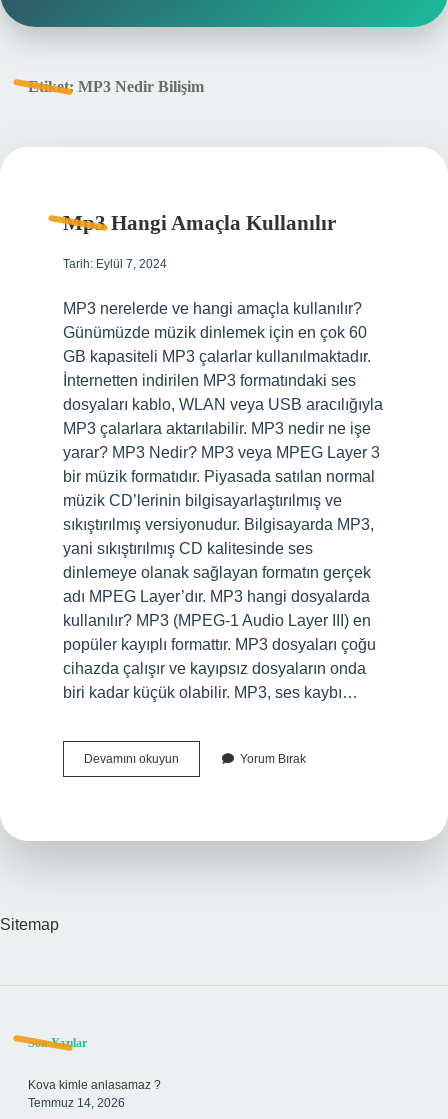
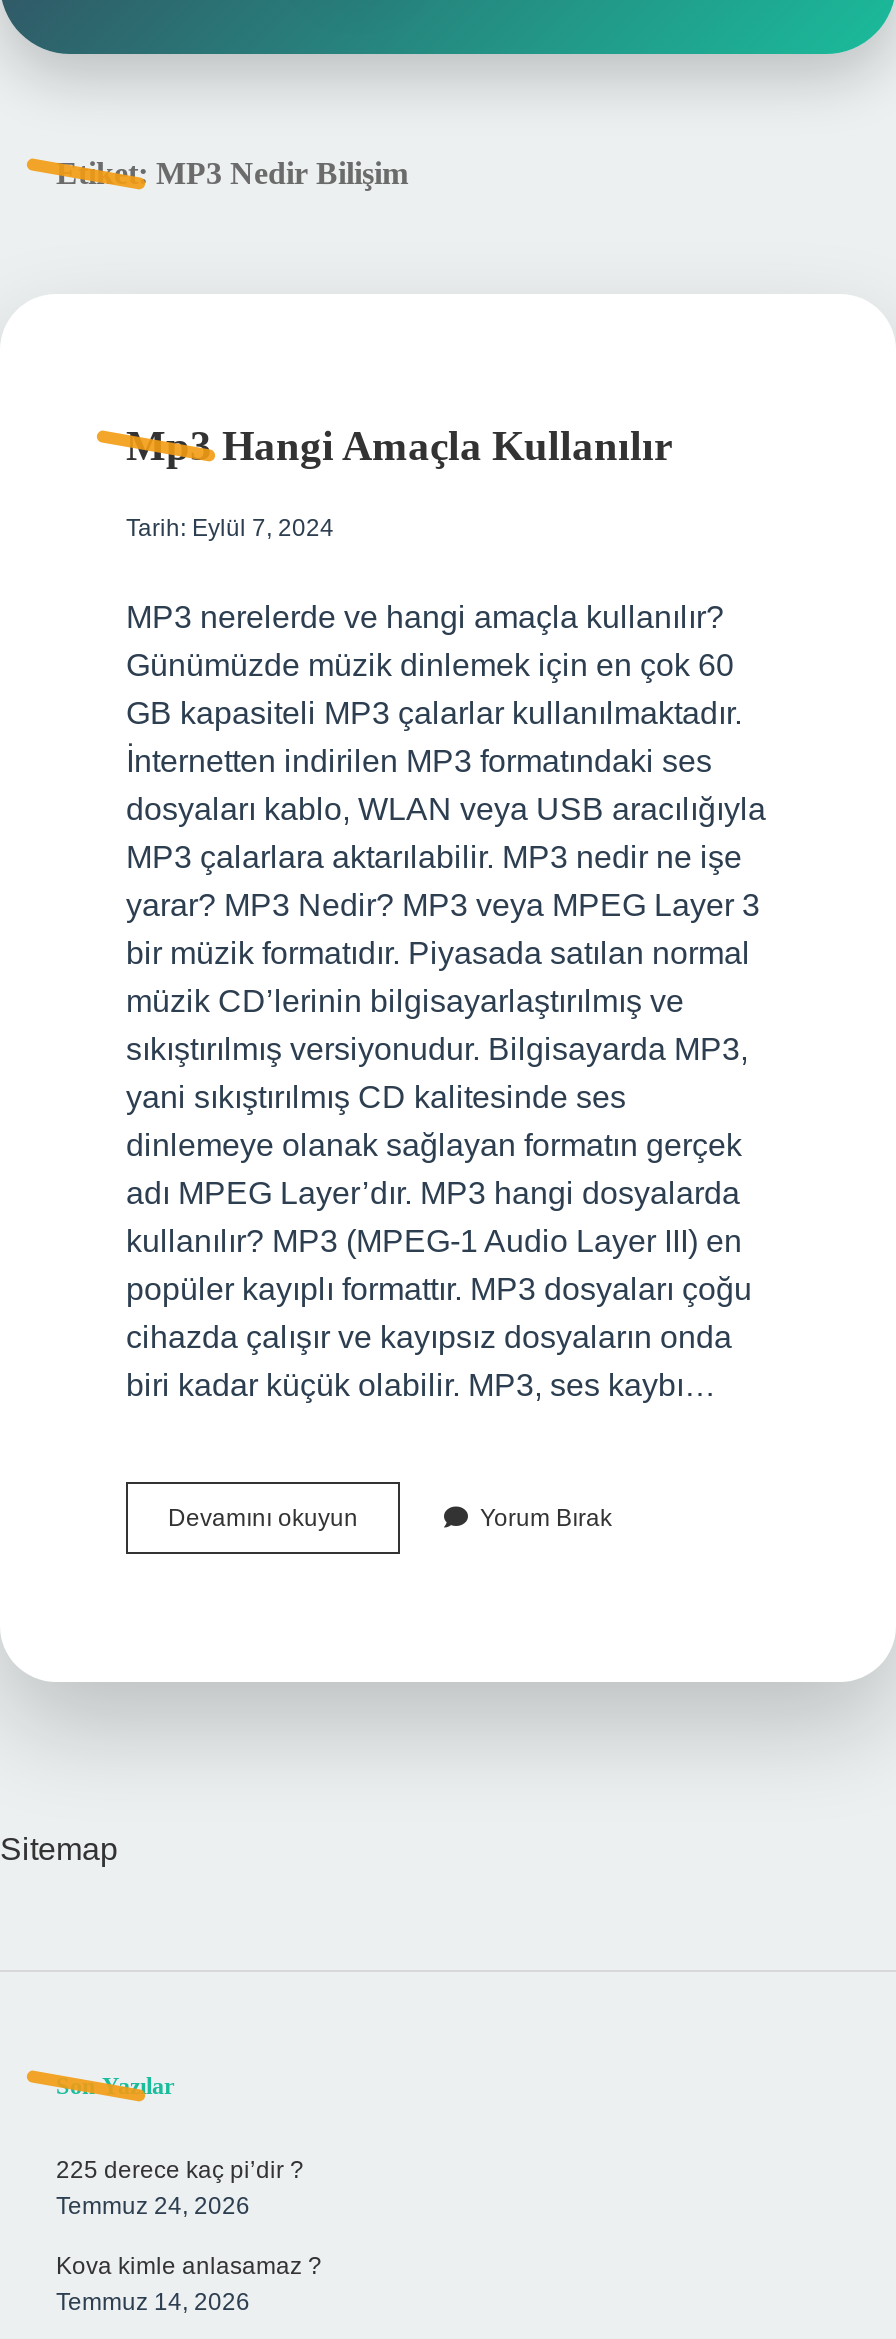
none -> [56,2156,304,2220] 225 derece kaç pi’dir ? | Temmuz 24, 2026

